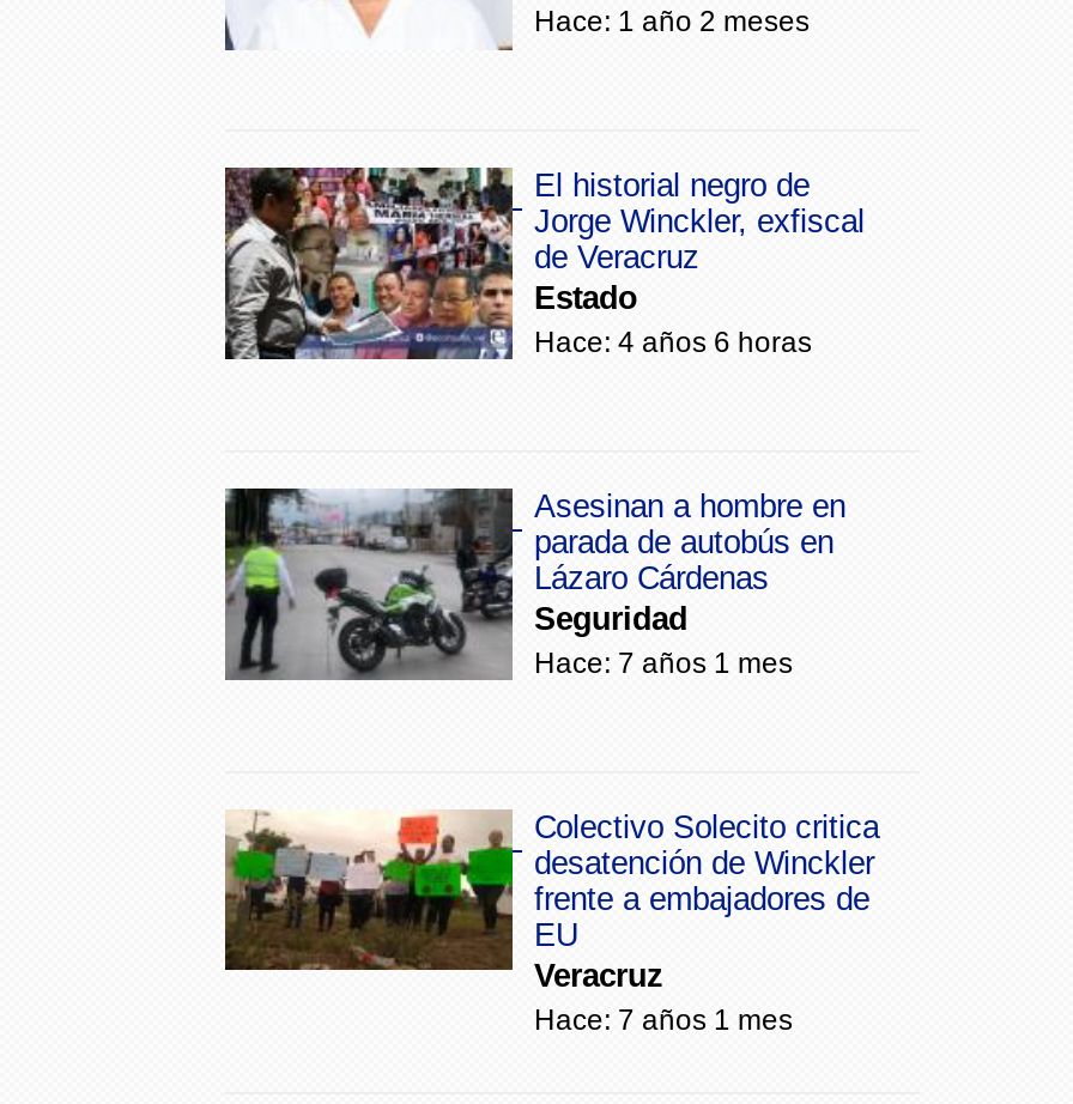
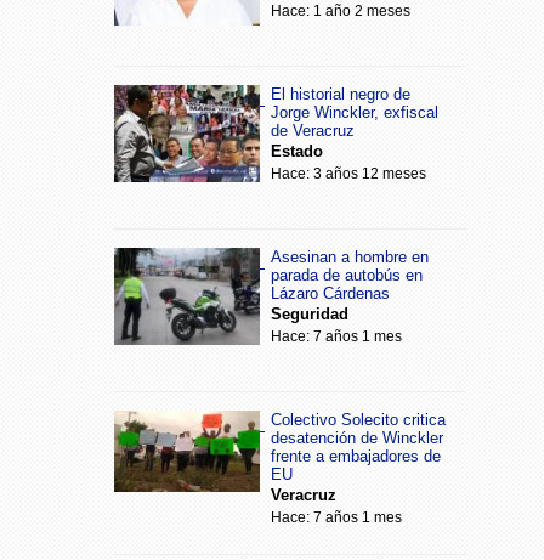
[534,325,812,359] Hace: 4 años 6 horas -> [271,165,426,182] Hace: 3 años 12 meses

